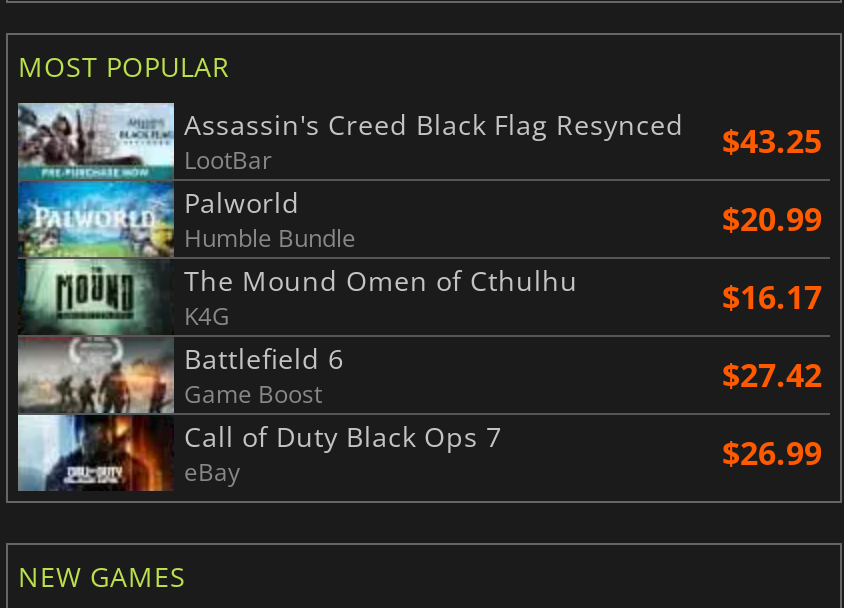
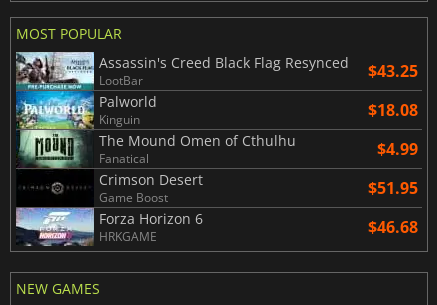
[184,197,822,255] Humble Bundle | $20.99 -> [99,99,418,128] Kinguin | $18.08
[184,275,822,333] K4G | $16.17 -> [99,138,418,167] Fanatical | $4.99
[16,335,344,493] [image] | Battlefield 6 -> [15,168,203,247] [image] | Crimson Desert
[722,353,822,397] $27.42 -> [368,177,418,199] $51.95
[184,417,822,489] Call of Duty Black Ops 7 | eBay | $26.99 -> [99,209,418,245] Forza Horizon 6 | HRKGAME | $46.68

